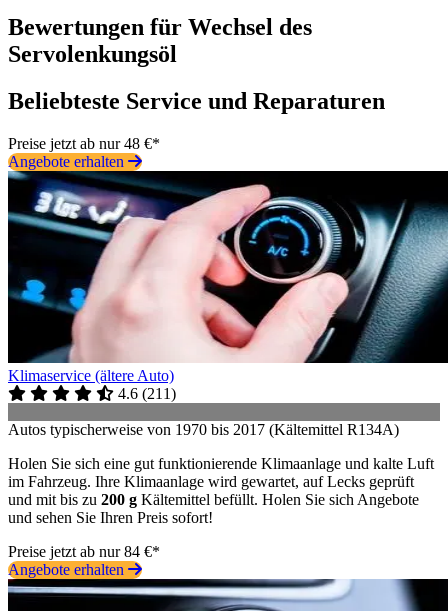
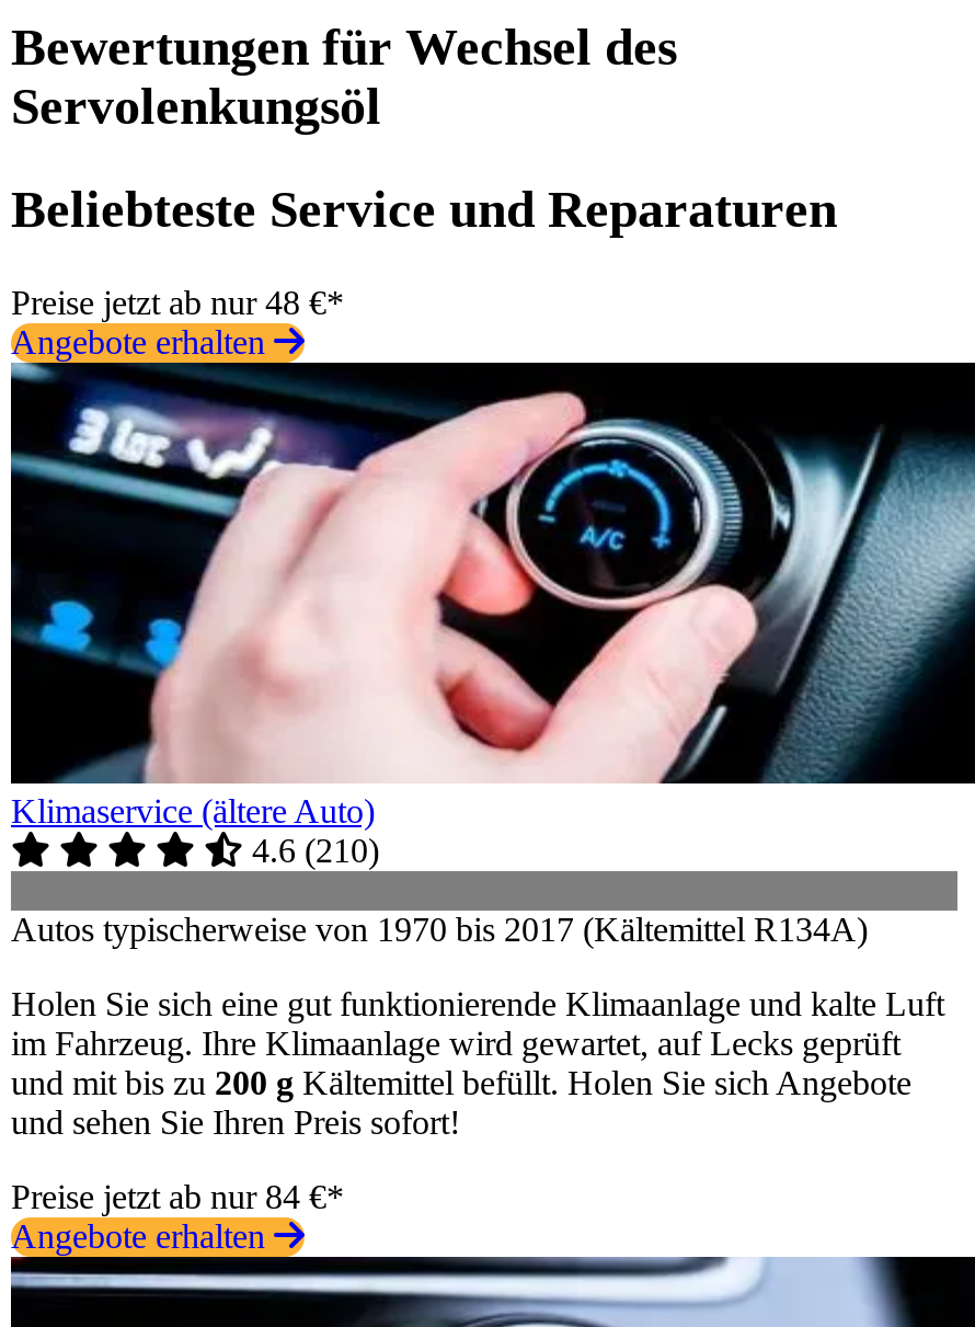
[118,385,176,402] 4.6 (211) -> [252,831,379,869] 4.6 (210)

